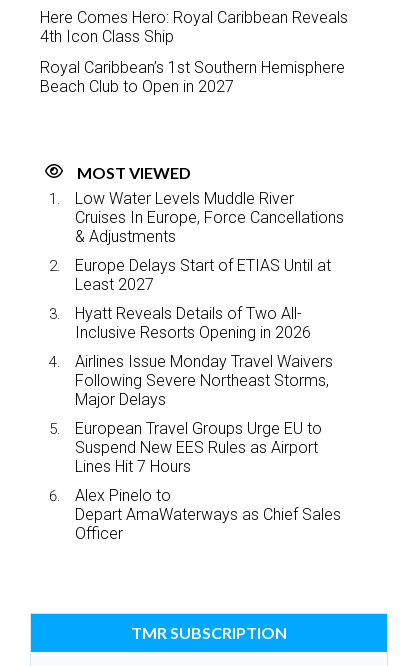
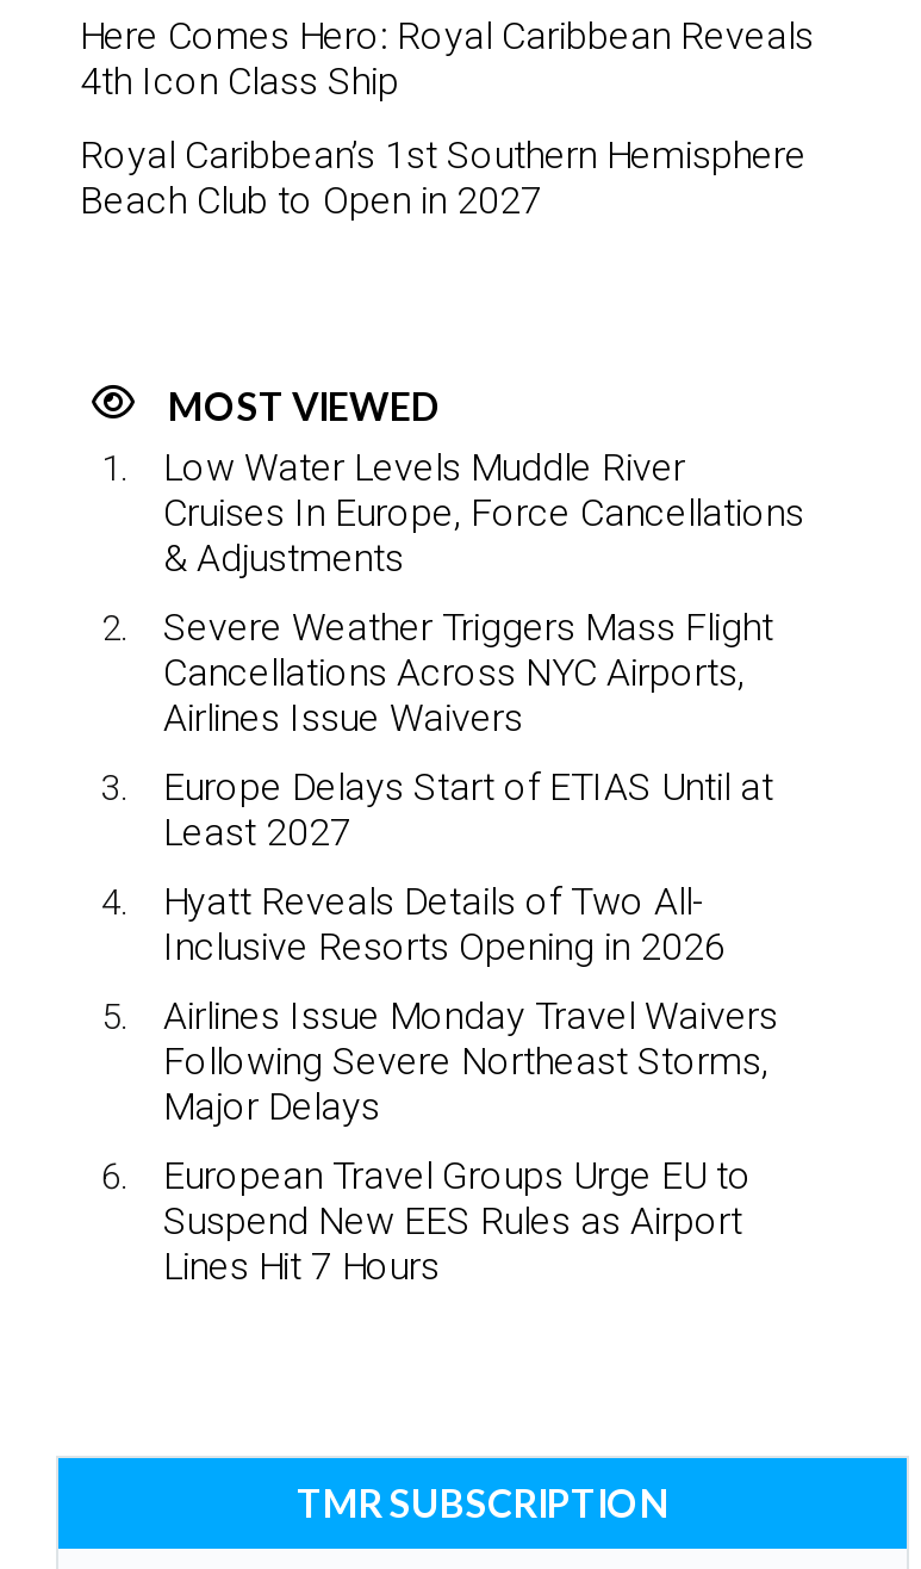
none -> [163,605,773,741] Severe Weather Triggers Mass Flight | Cancellations Across NYC Airports, | Airlines Issue Waivers
moved [75,256,333,476] -> [163,765,778,1290]: Europe Delays Start of ETIAS Until at | Least 2027 | Hyatt Reveals Details of Two All- | ... | Suspend New EES Rules as Airport | Lines Hit 7 Hours
[75,486,341,543] Alex Pinelo to | Depart AmaWaterways as Chief Sales | Officer -> none

